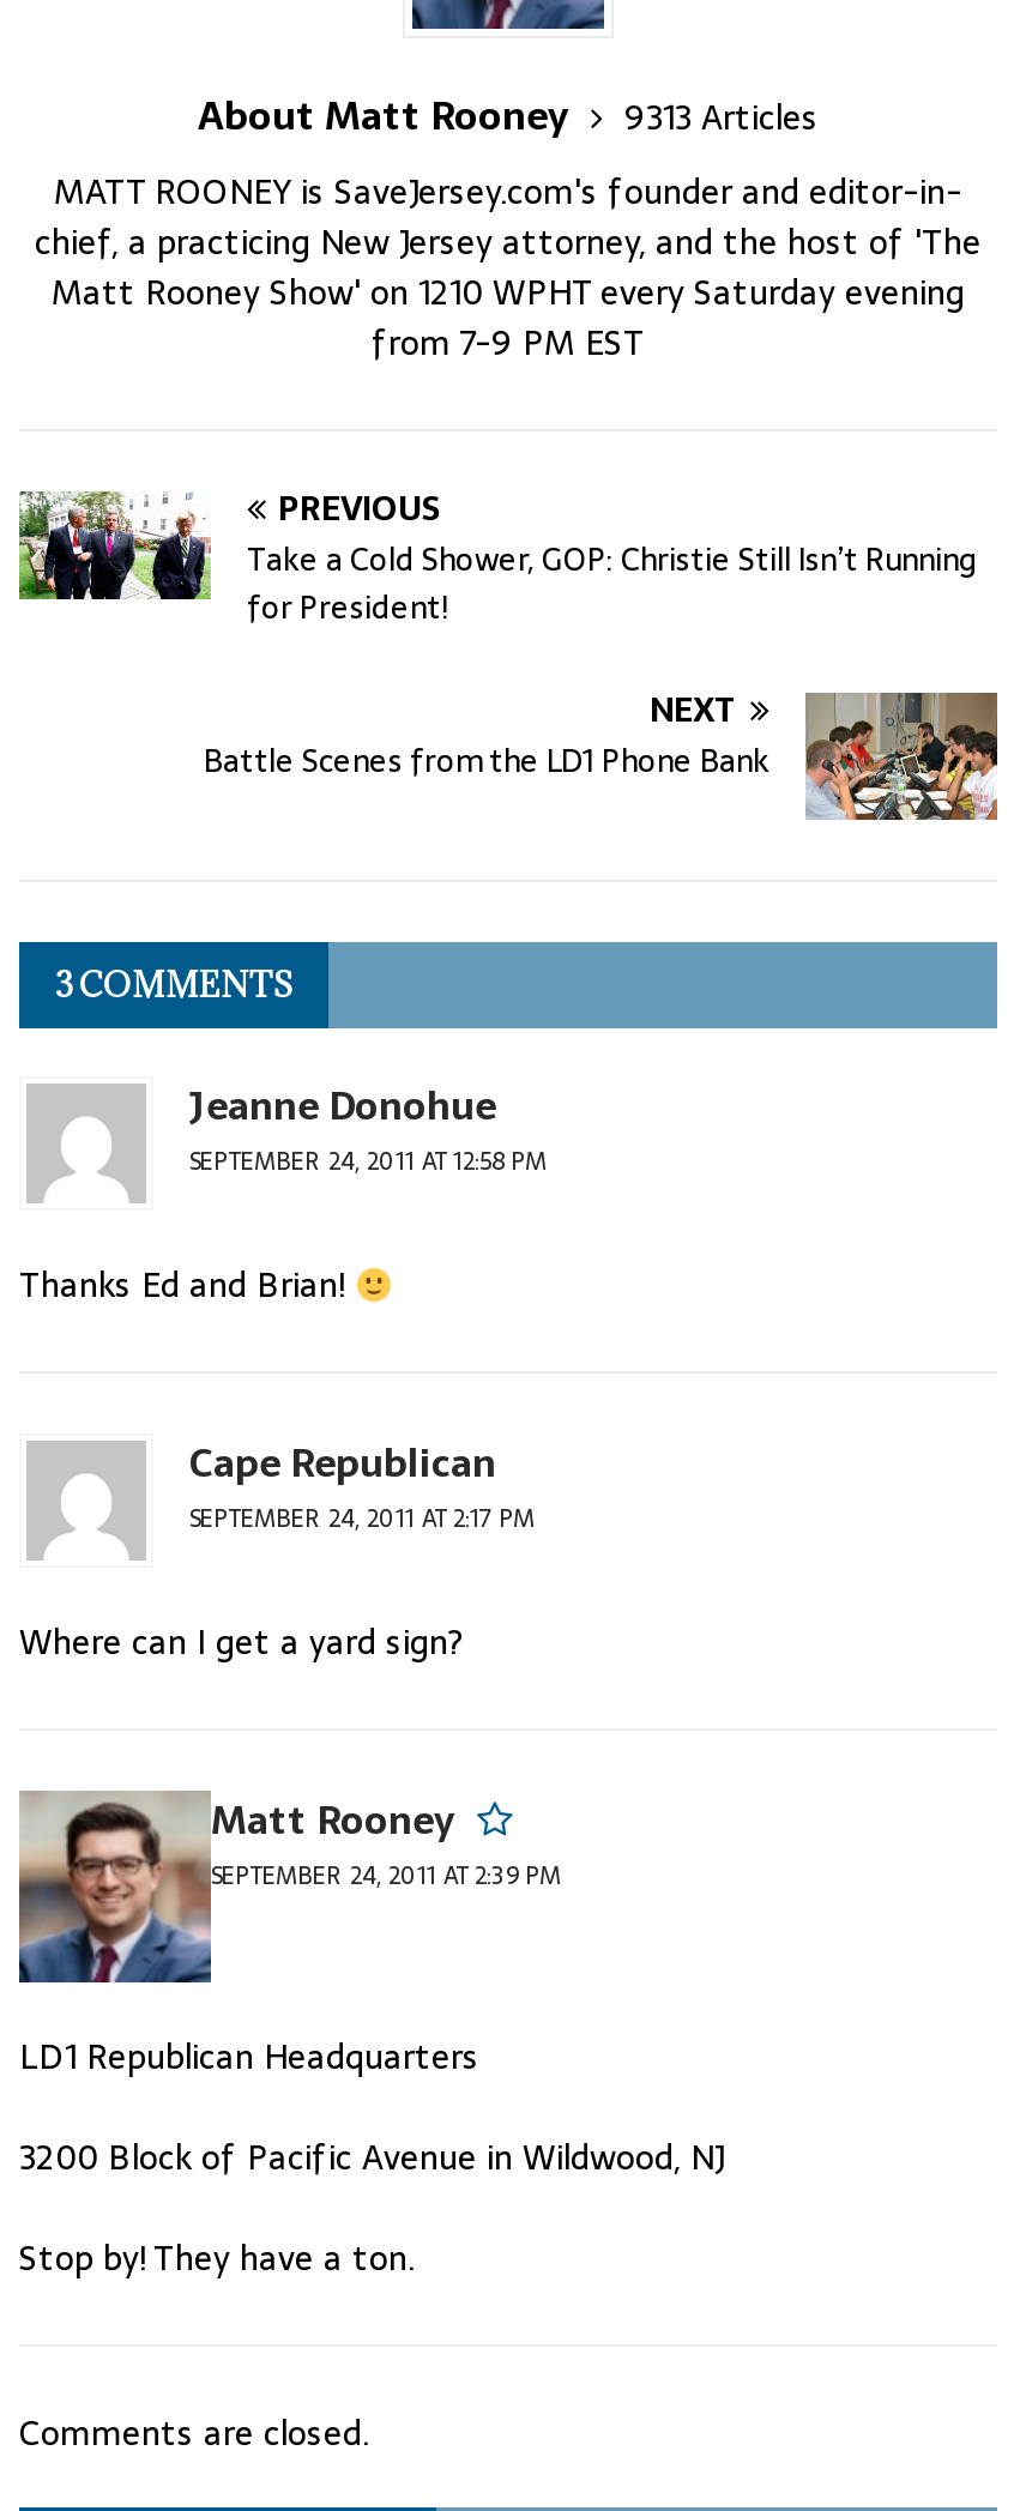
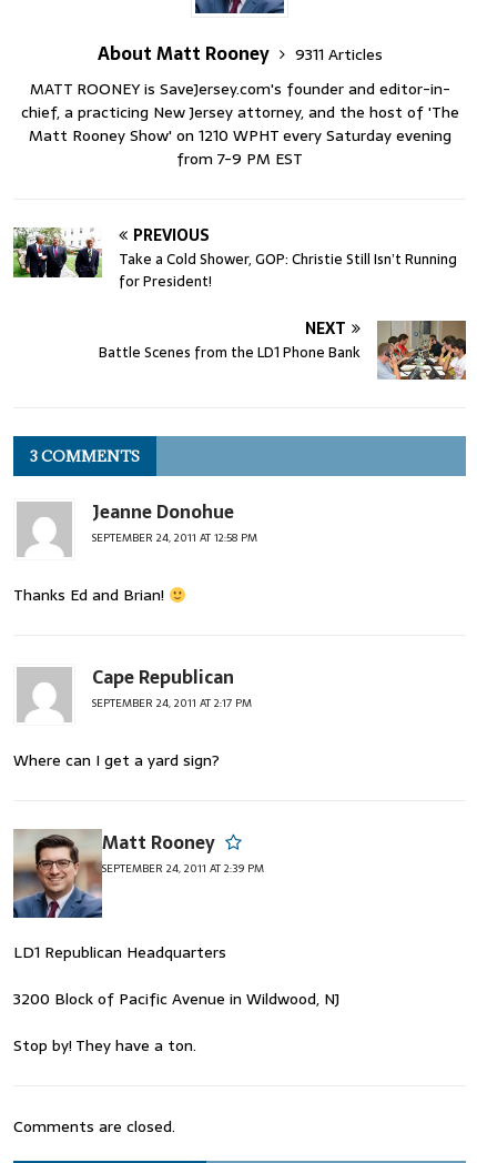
[198,83,819,146] About Matt Rooney 9313 Articles -> [97,39,382,67] About Matt Rooney 9311 Articles

